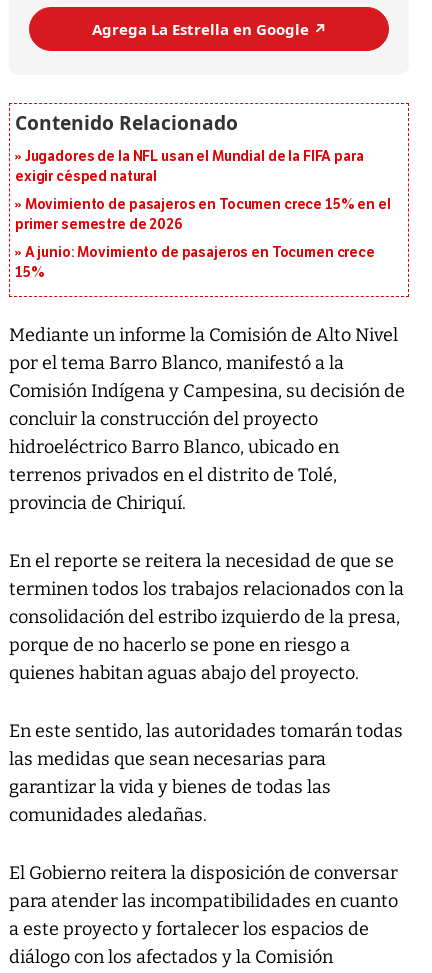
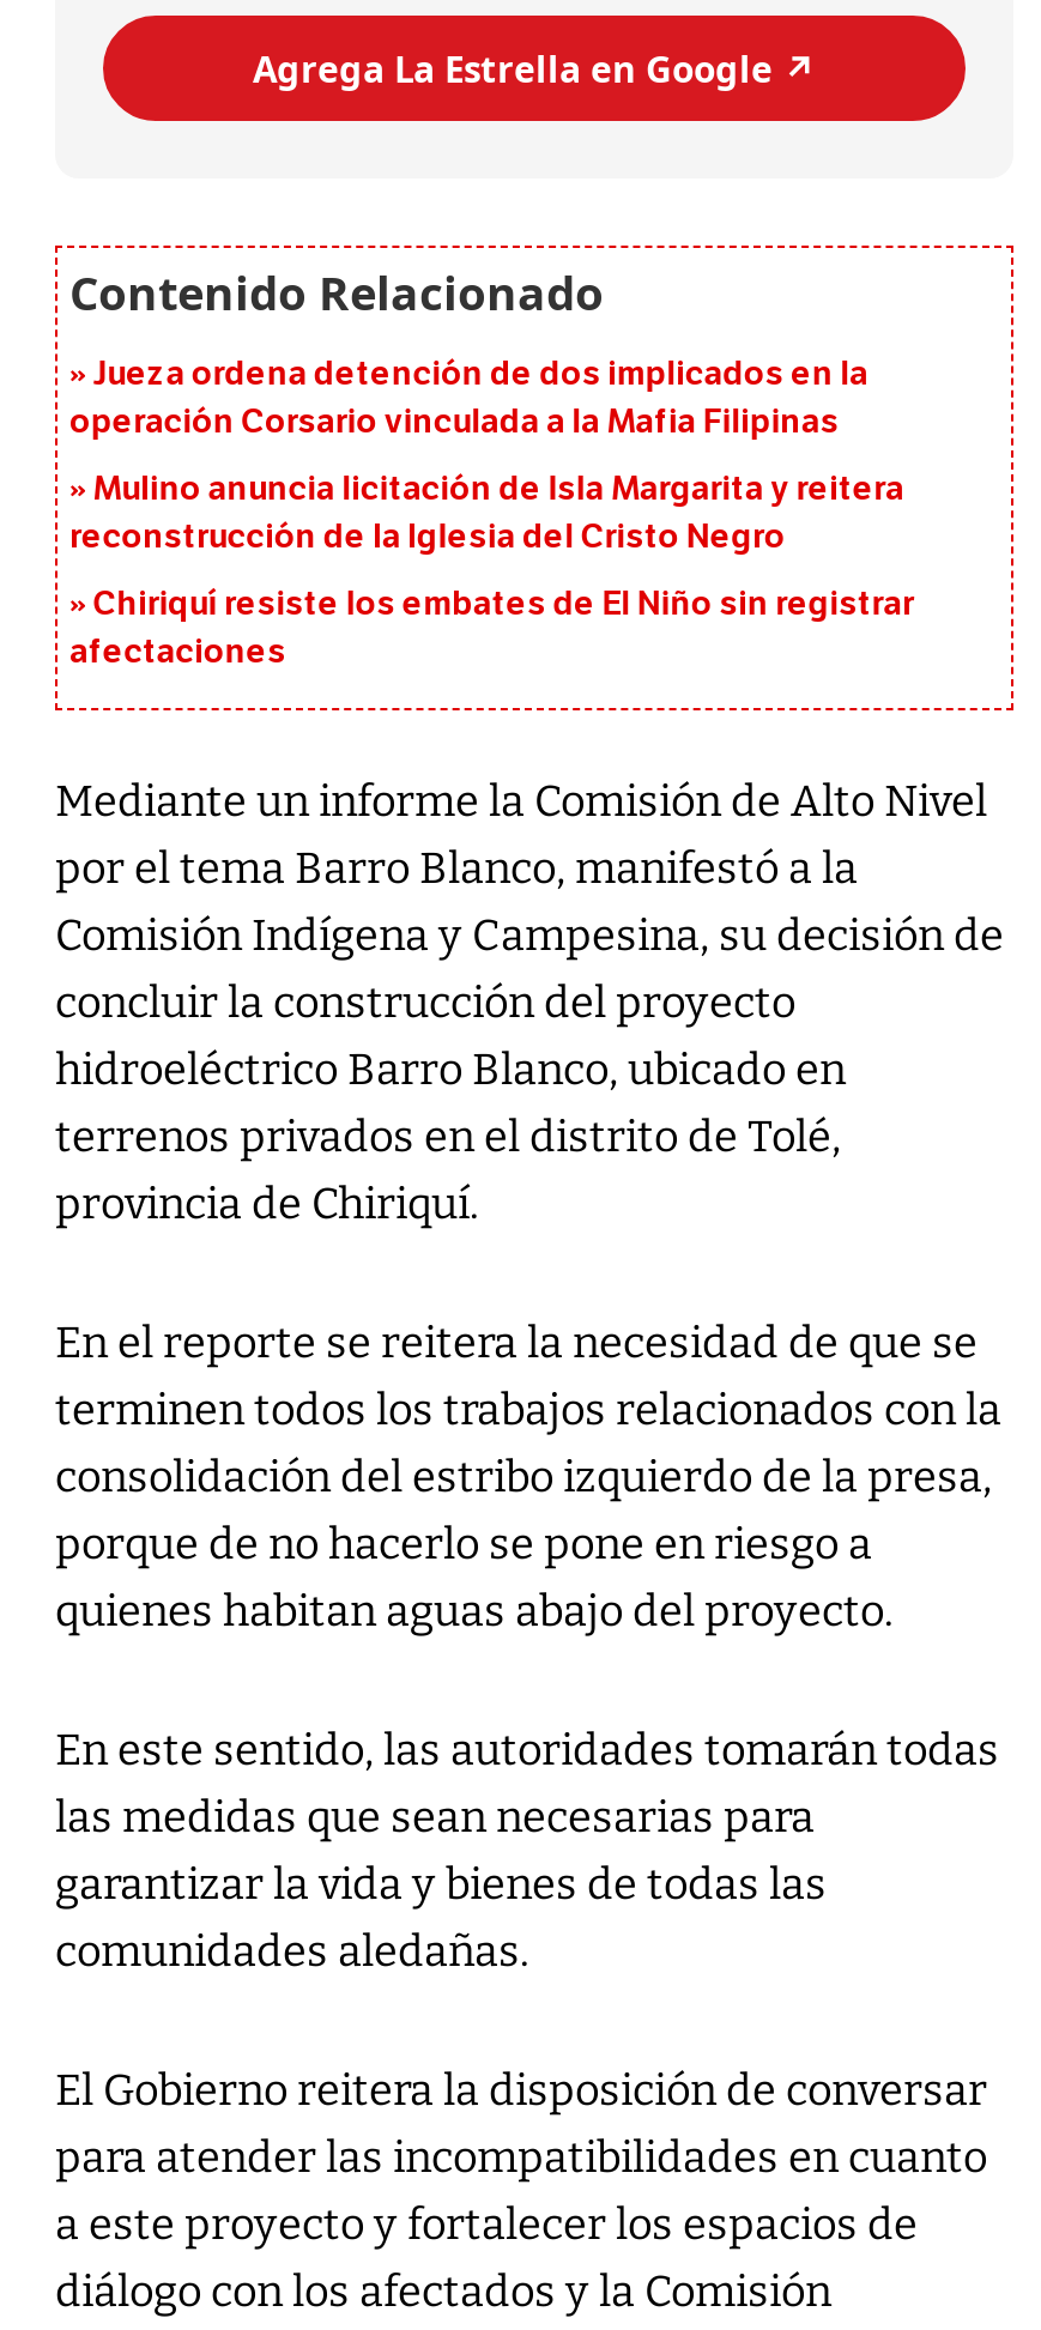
[15,148,364,185] Jugadores de la NFL usan el Mundial de la FIFA para | exigir césped natural -> [69,355,868,443] Jueza ordena detención de dos implicados en la | operación Corsario vinculada a la Mafia Filipinas
[15,196,391,233] Movimiento de pasajeros en Tocumen crece 15% en el | primer semestre de 2026 -> [69,470,904,558] Mulino anuncia licitación de Isla Margarita y reitera | reconstrucción de la Iglesia del Cristo Negro
[15,244,375,281] A junio: Movimiento de pasajeros en Tocumen crece | 15% -> [69,585,914,673] Chiriquí resiste los embates de El Niño sin registrar | afectaciones

